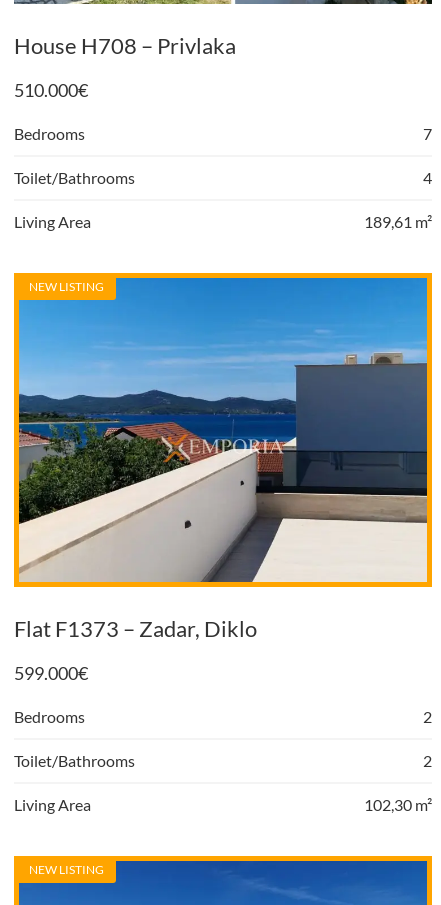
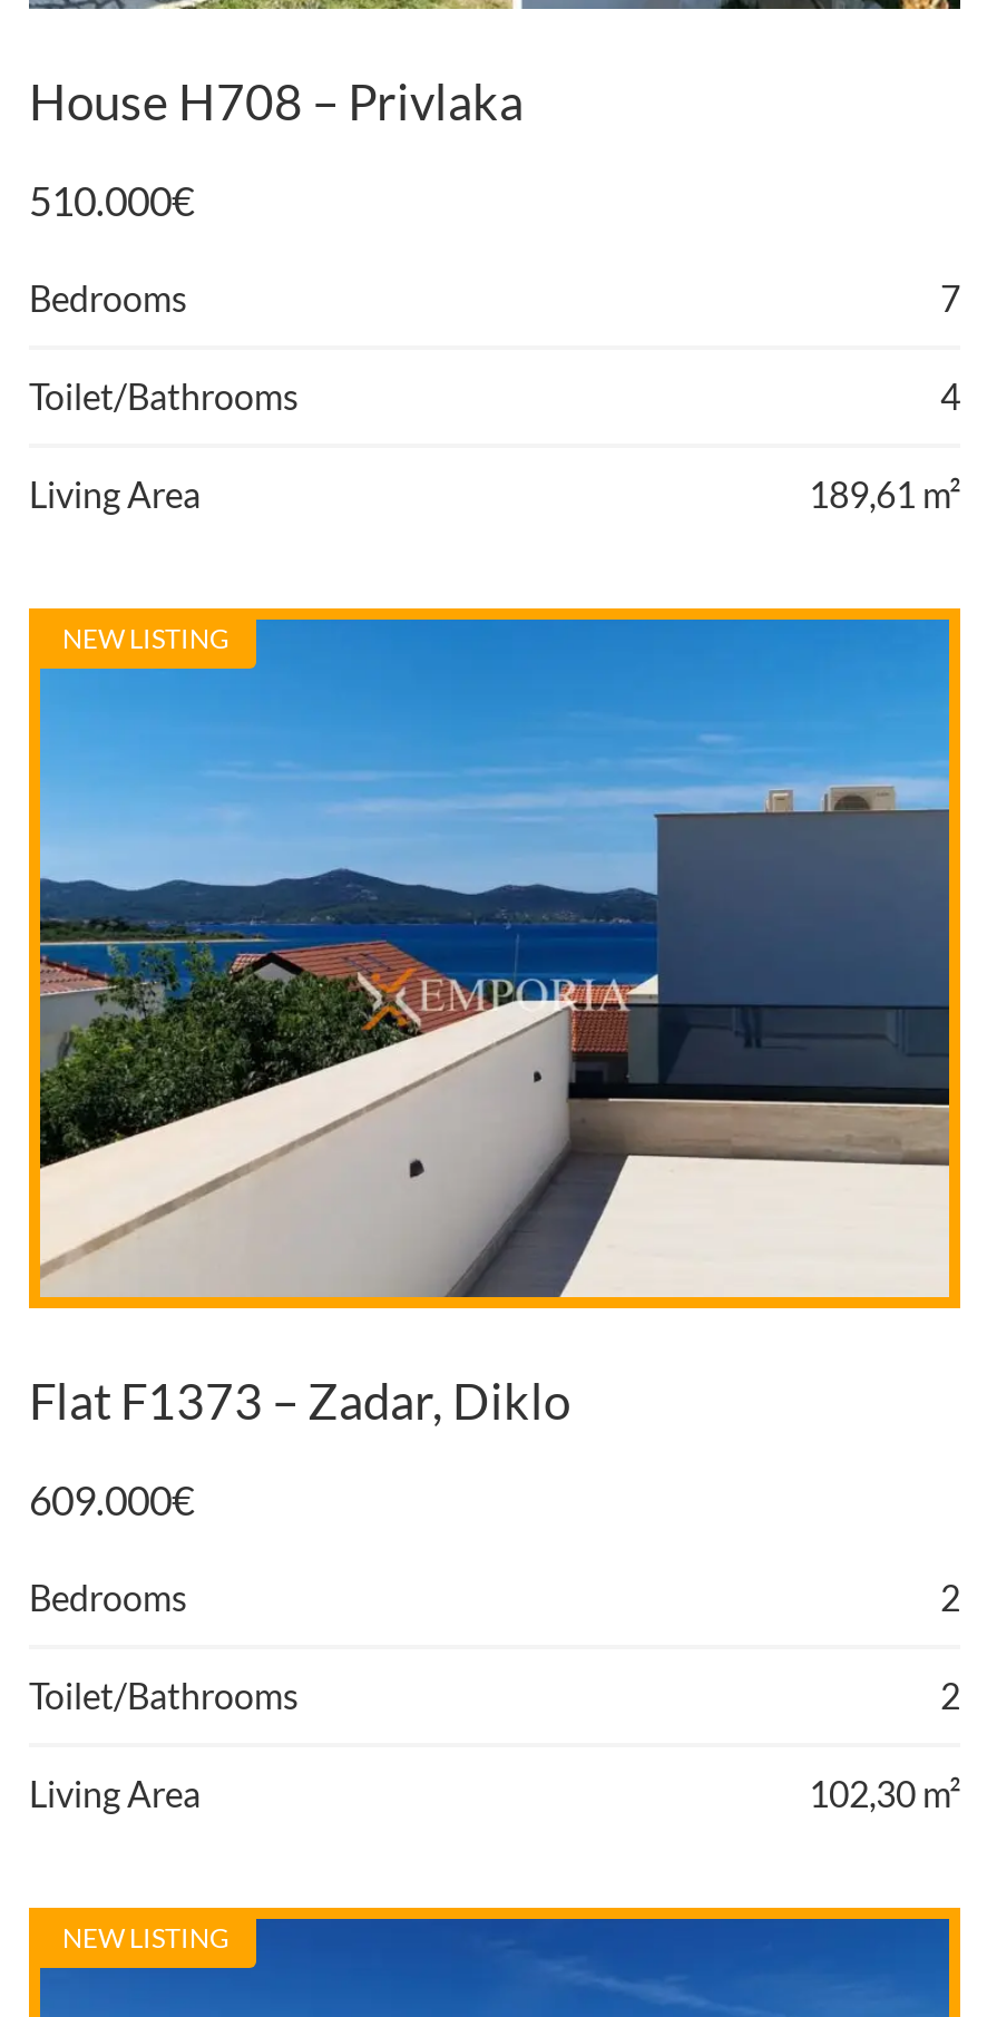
[14,661,88,683] 599.000€ -> [29,1474,194,1523] 609.000€

